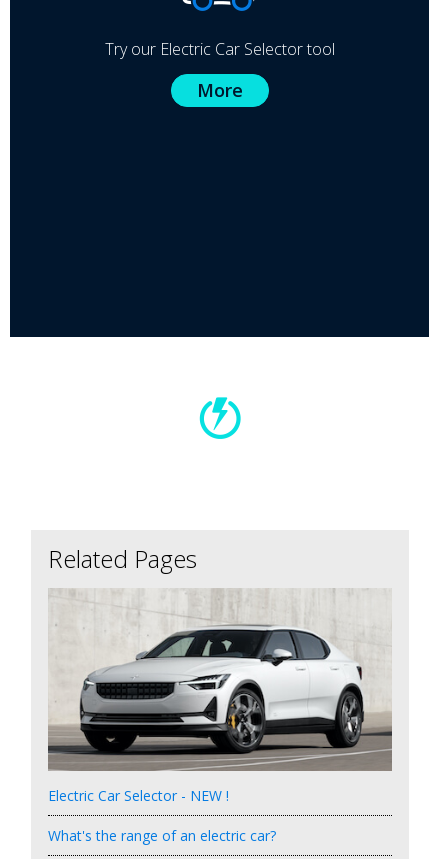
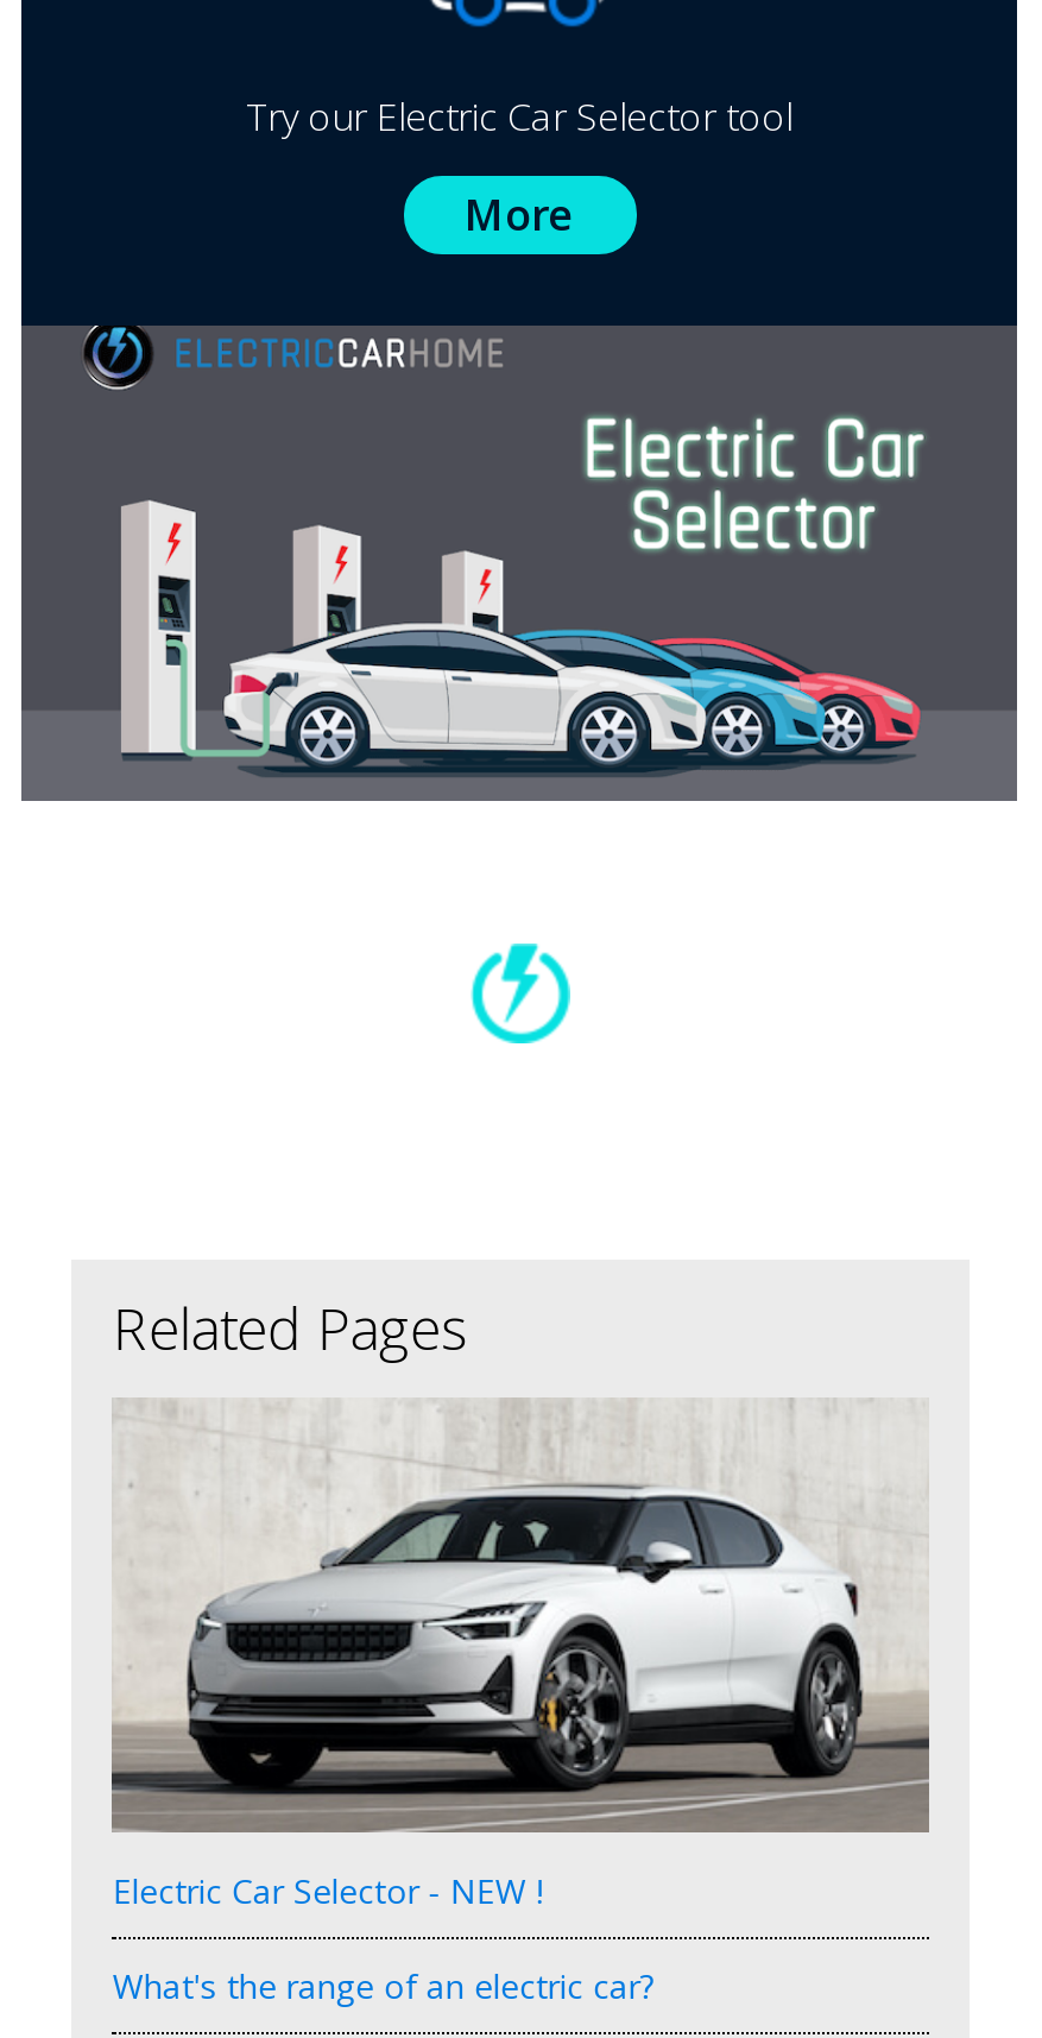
none -> [21,323,1017,801] [image]

